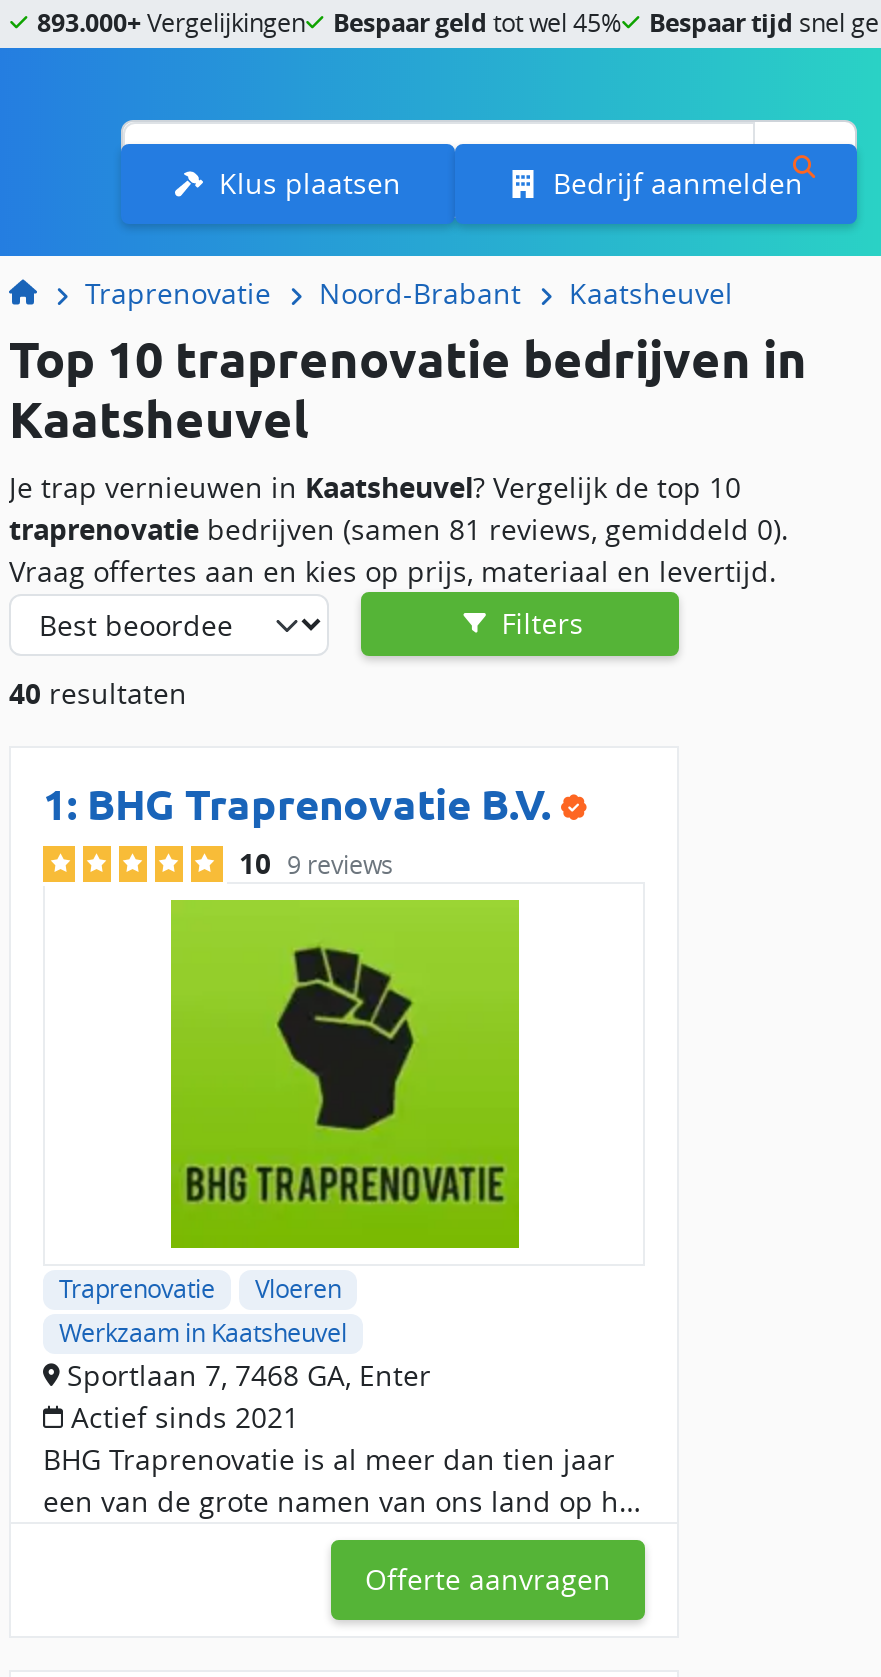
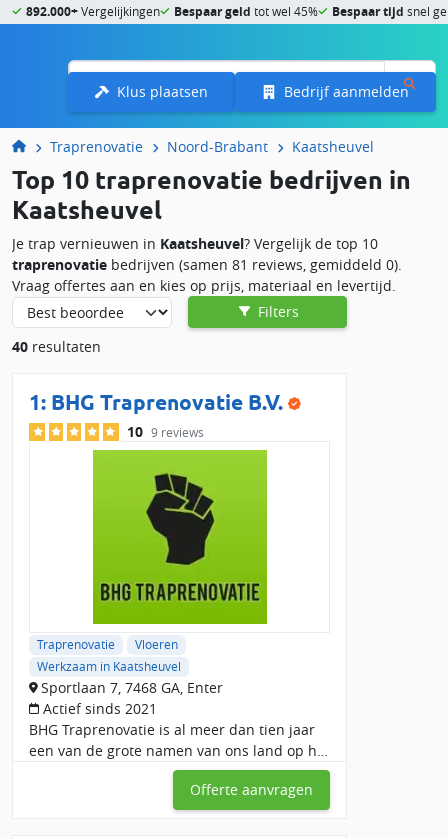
[37,6,305,40] 893.000+ Vergelijkingen -> [26,3,160,20] 892.000+ Vergelijkingen

